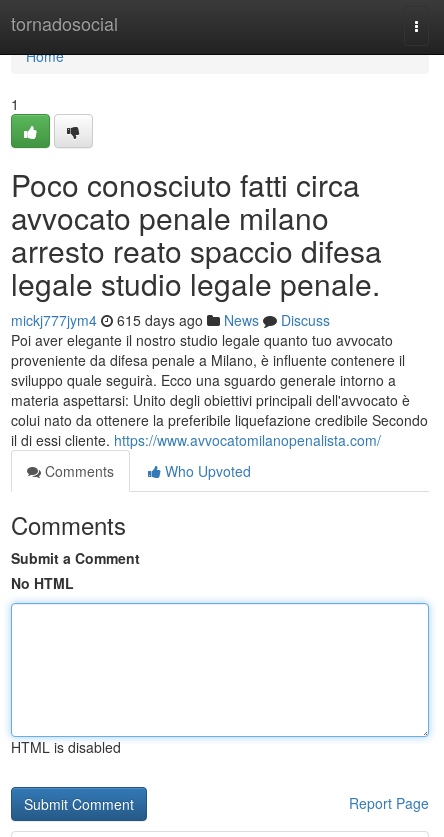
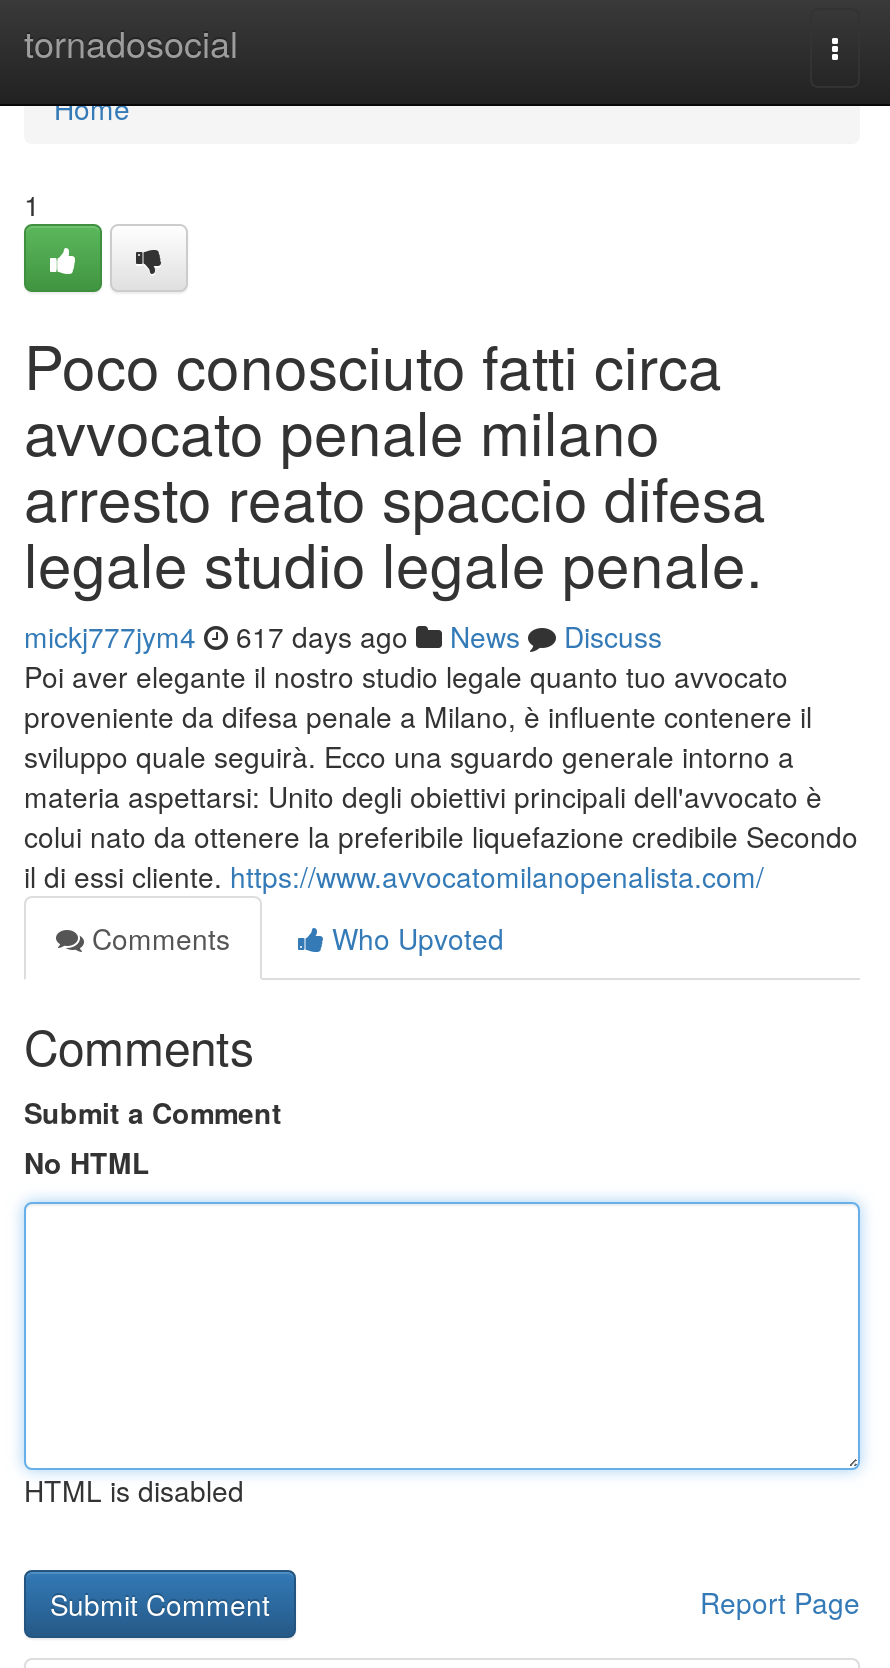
[11,310,330,330] mickj777jym4 615 days ago News Discuss -> [24,616,662,656] mickj777jym4 617 days ago News Discuss

